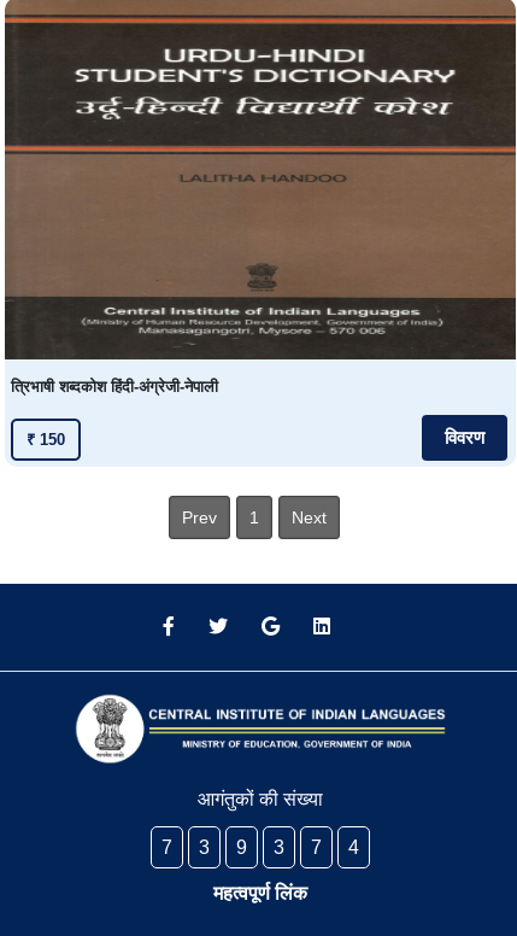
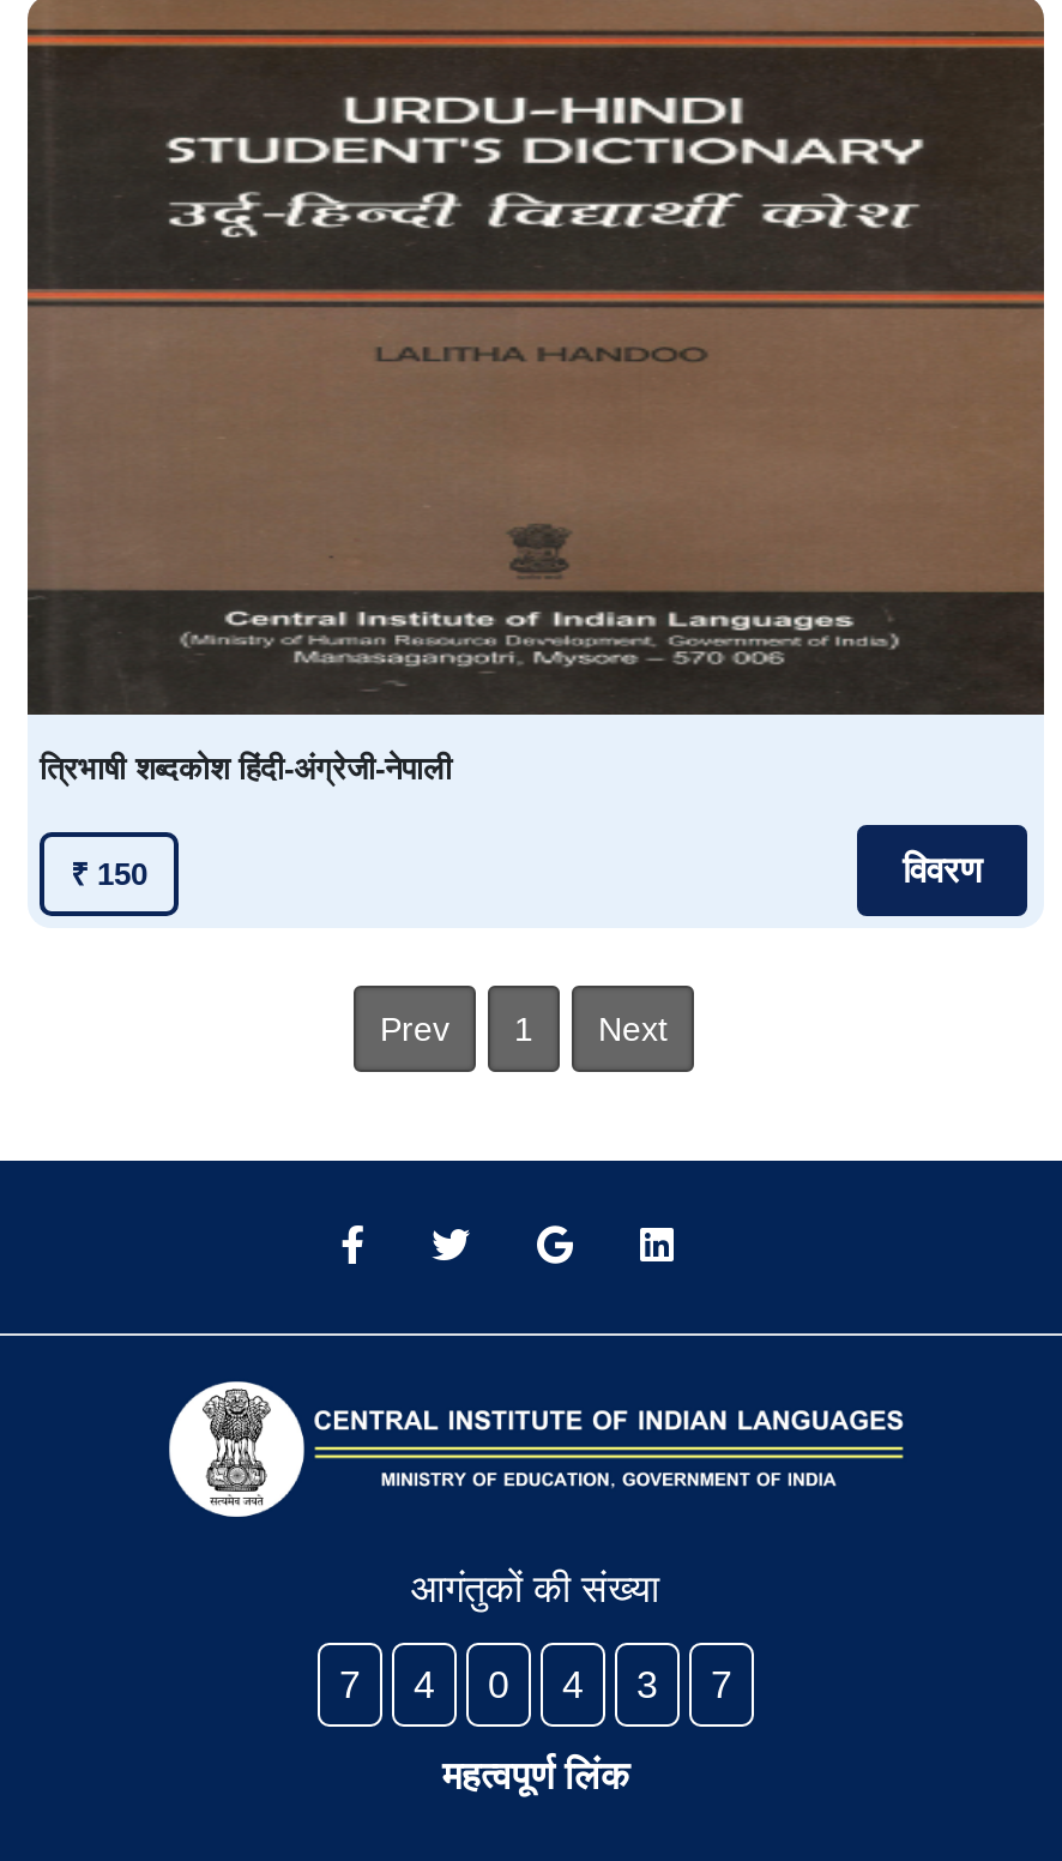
[199,837,247,857] 3 | 9 -> [414,1664,584,1704] 4 | 0 | 4
[348,837,359,857] 4 -> none

